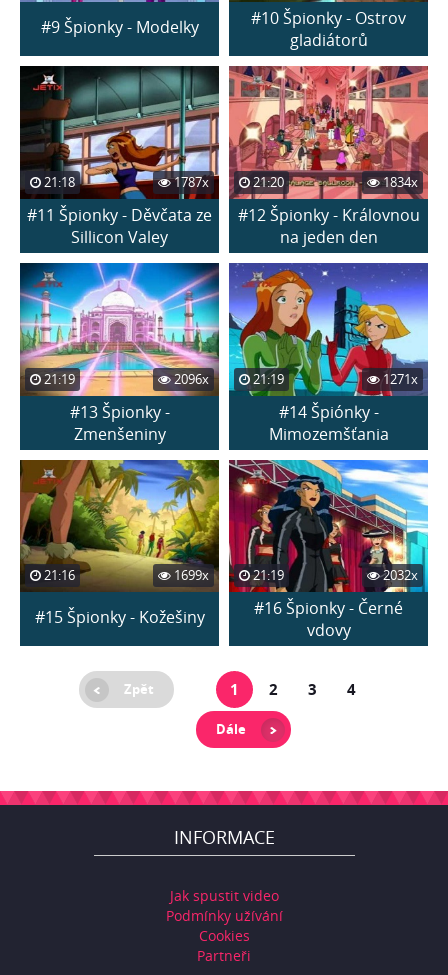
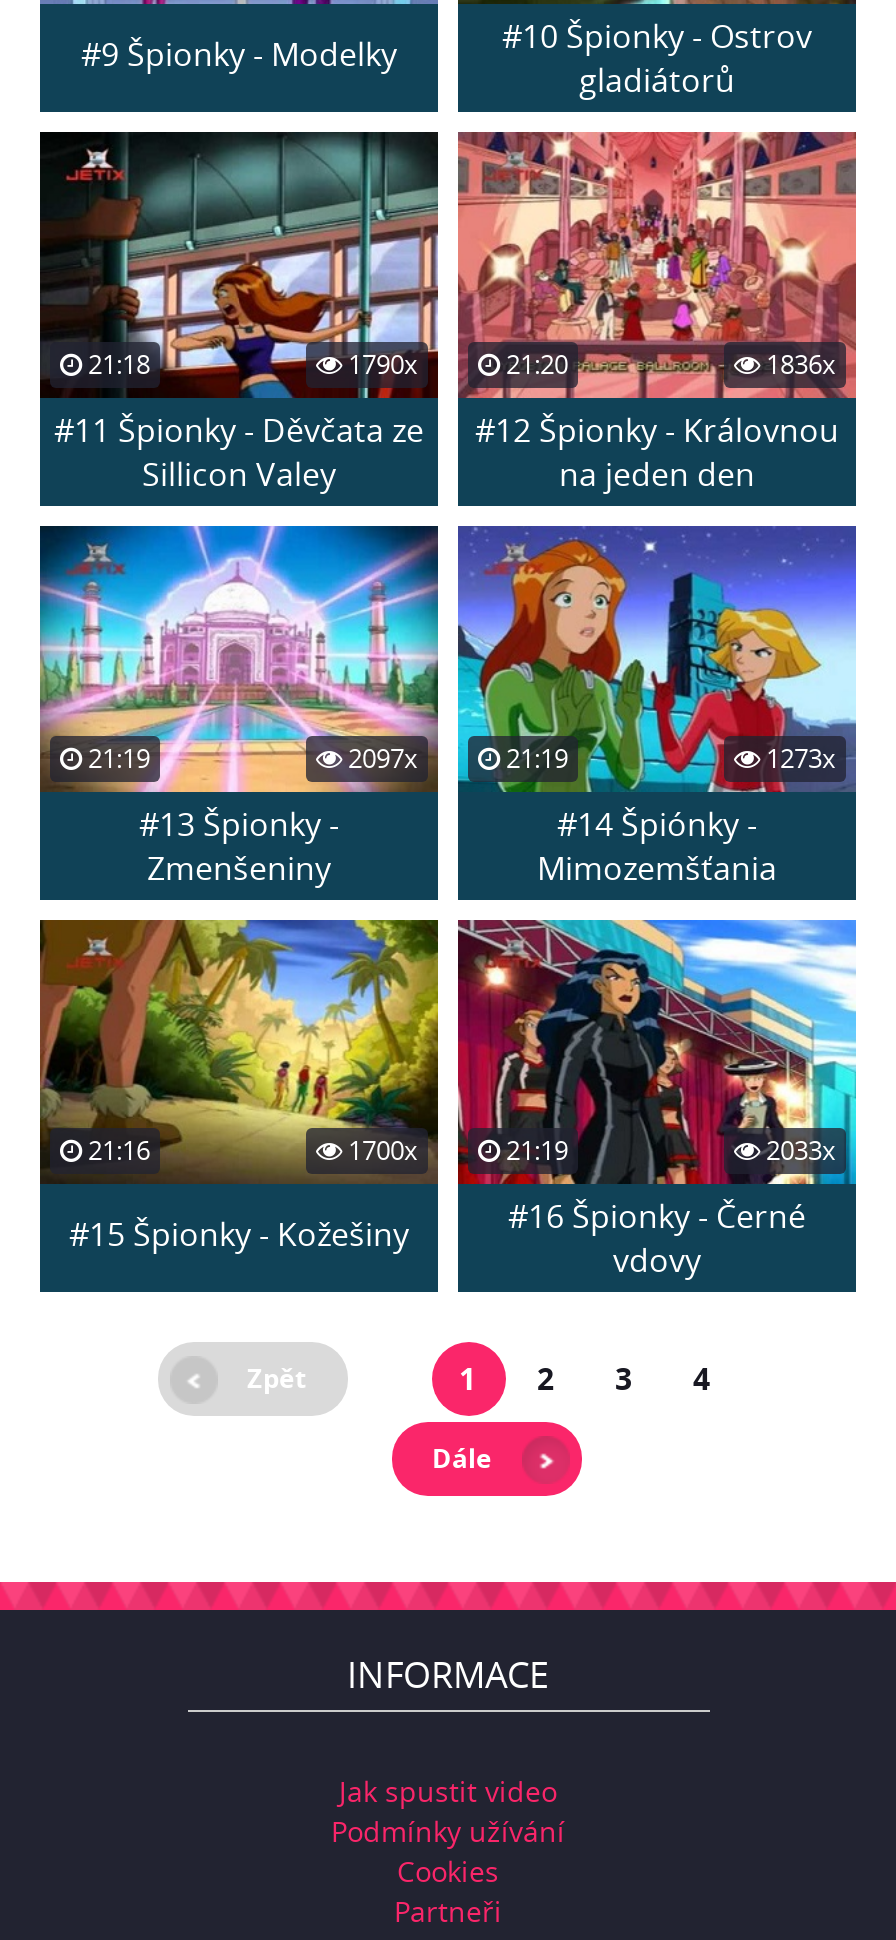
[171,173,209,191] 1787x -> [342,346,418,382] 1790x
[380,173,418,191] 1834x -> [760,346,836,382] 1836x
[171,370,209,388] 2096x -> [342,739,418,775] 2097x
[380,370,418,388] 1271x -> [760,739,836,775] 1273x
[171,566,209,584] 1699x -> [342,1132,418,1168] 1700x
[380,566,418,584] 2032x -> [760,1132,836,1168] 2033x

